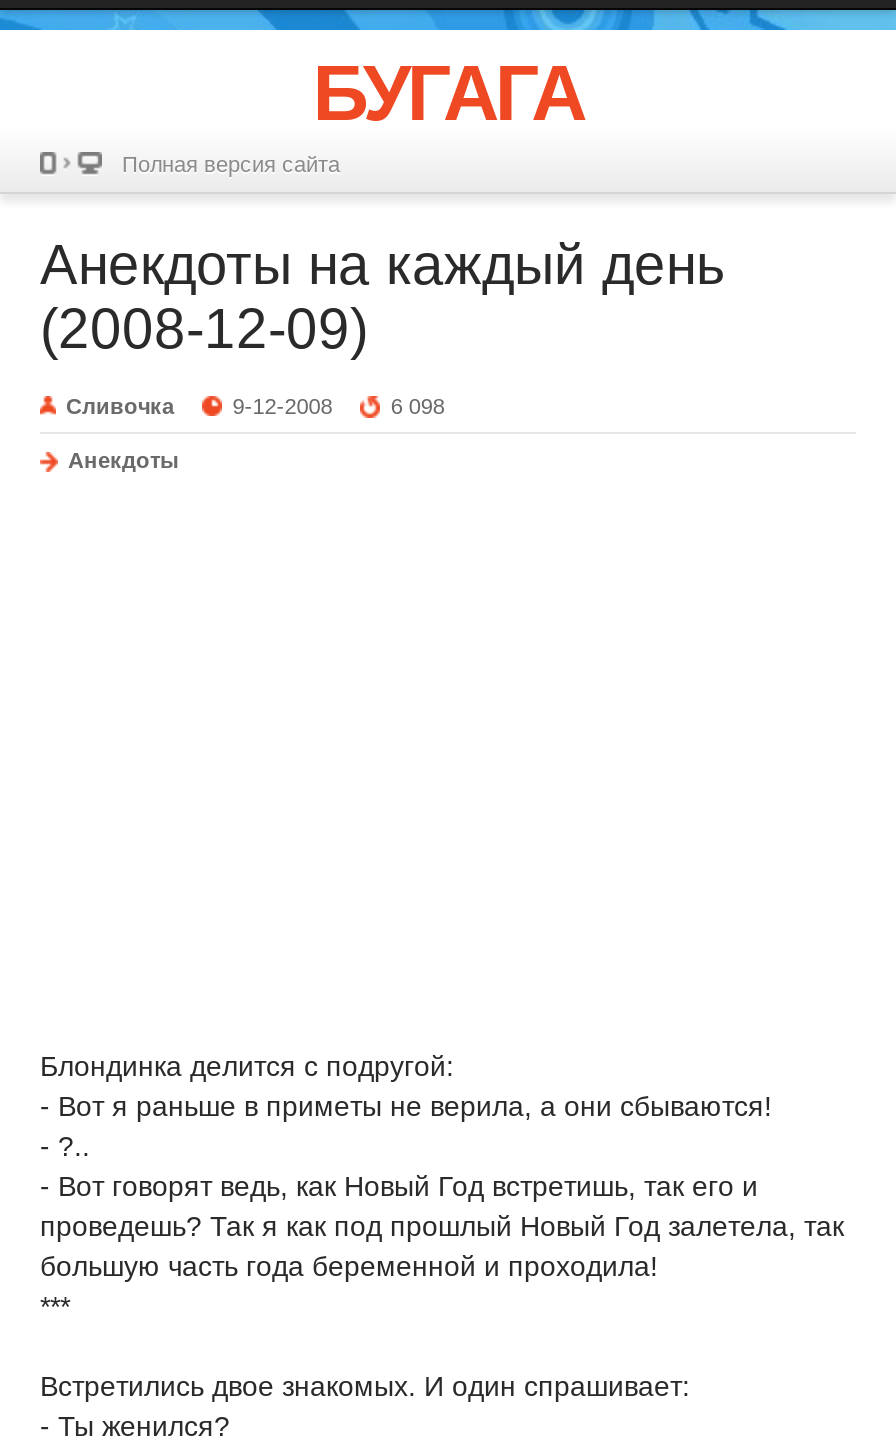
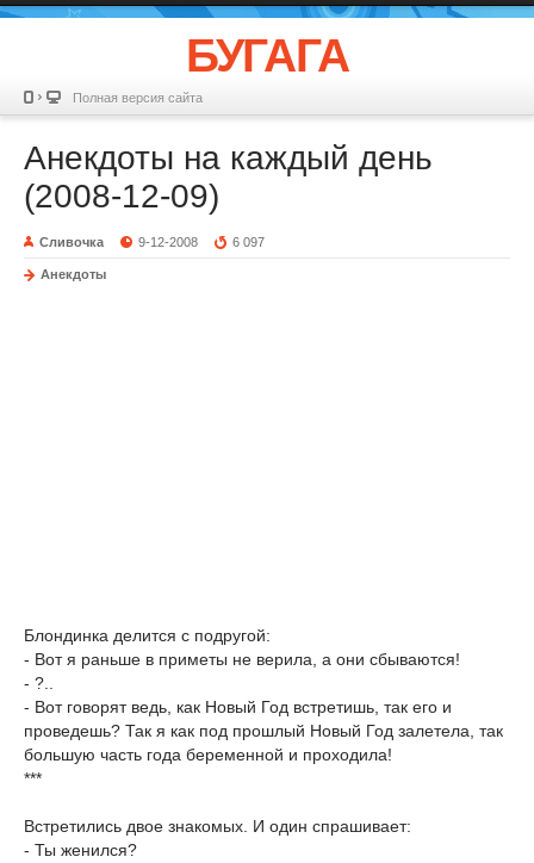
[391,394,445,418] 6 098 -> [233,235,265,249] 6 097

